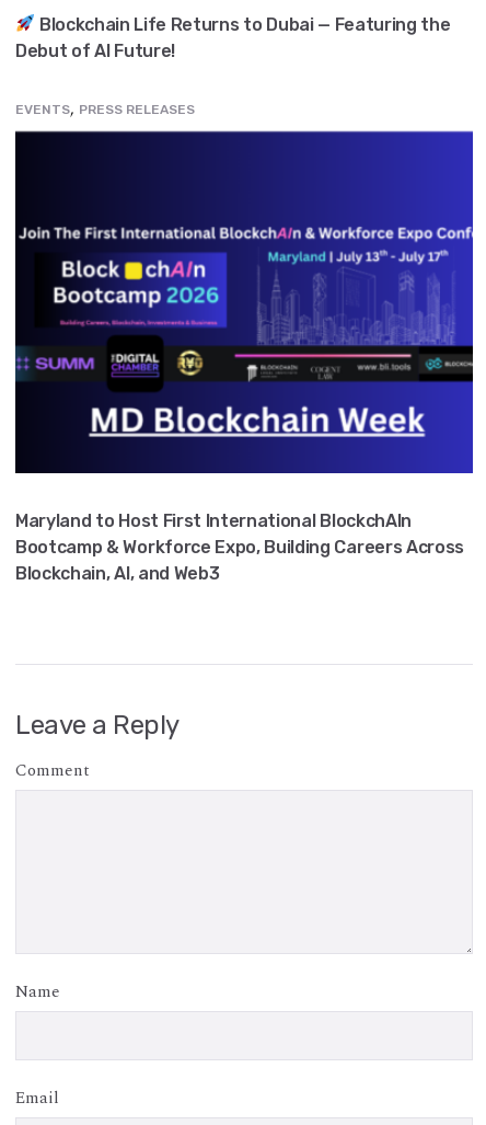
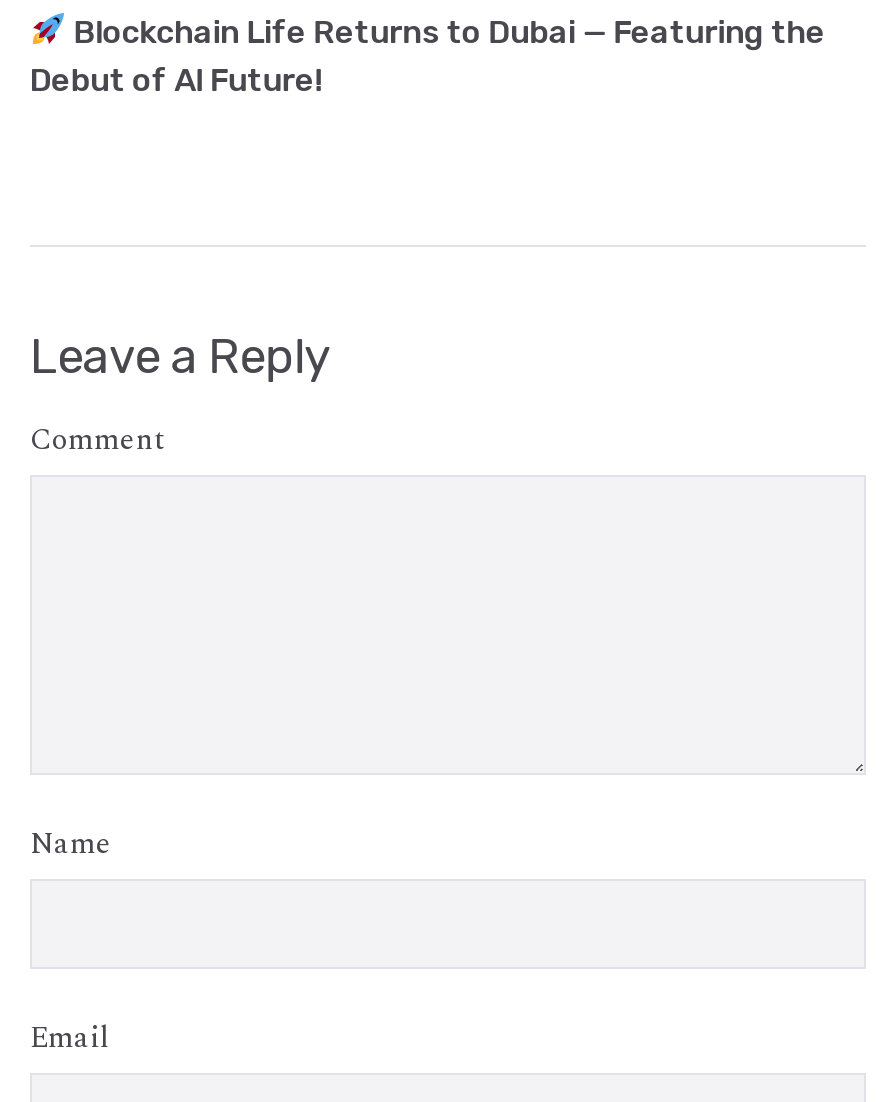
[15,96,195,121] EVENTS, PRESS RELEASES -> none
[14,130,474,584] [image] | Maryland to Host First International BlockchAIn | Bootcamp & Workforce Expo, Building Careers Across | Blockchain, AI, and Web3 -> none

